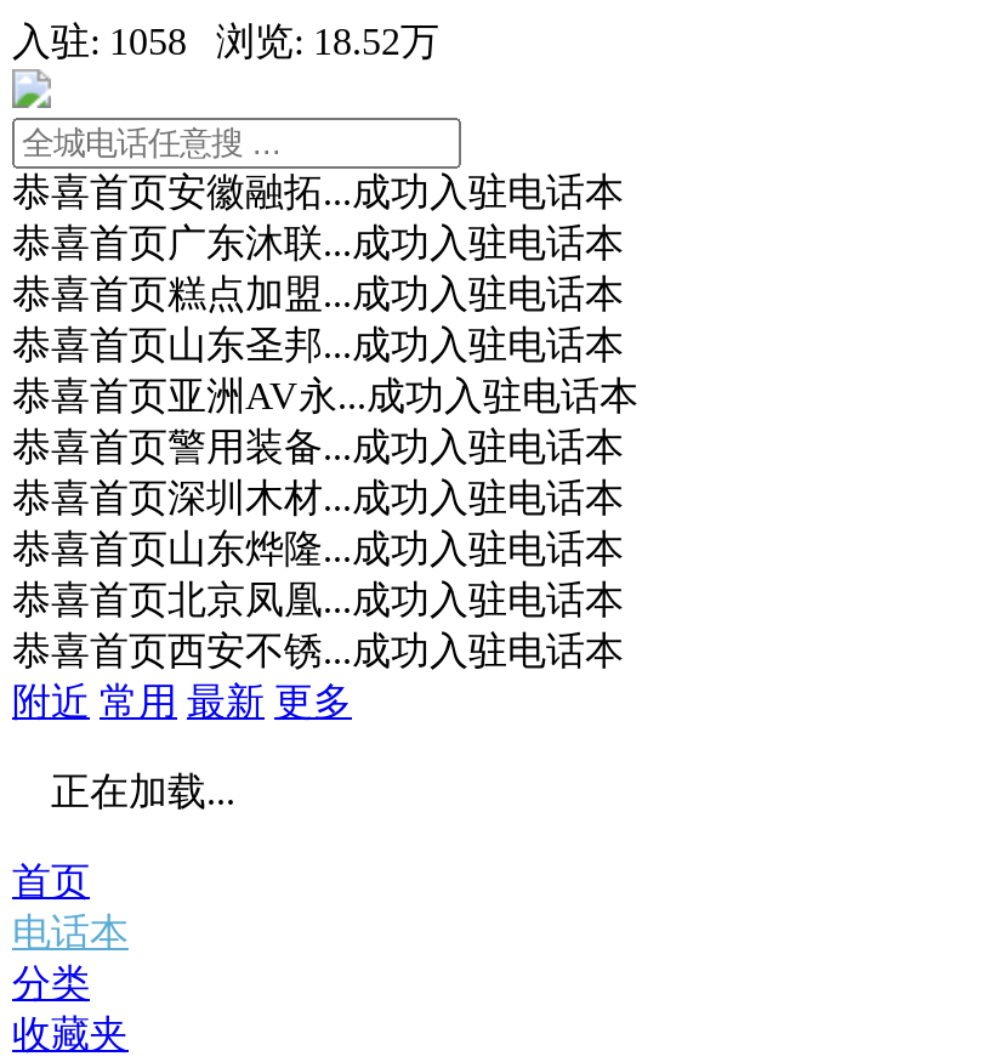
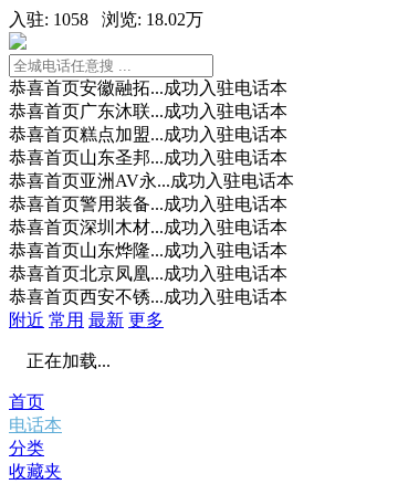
[12,21,449,62] 入驻: 1058 浏览: 18.52万 -> [9,10,208,29] 入驻: 1058 浏览: 18.02万

